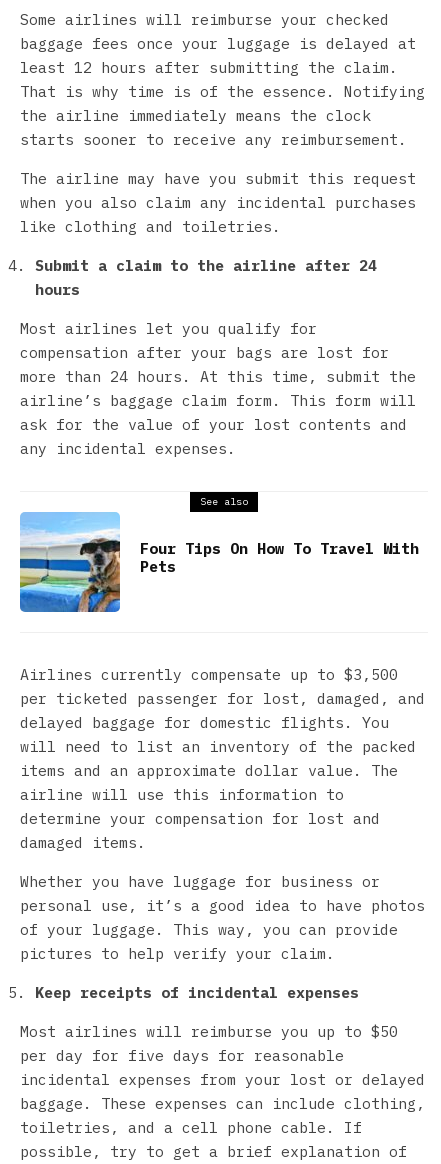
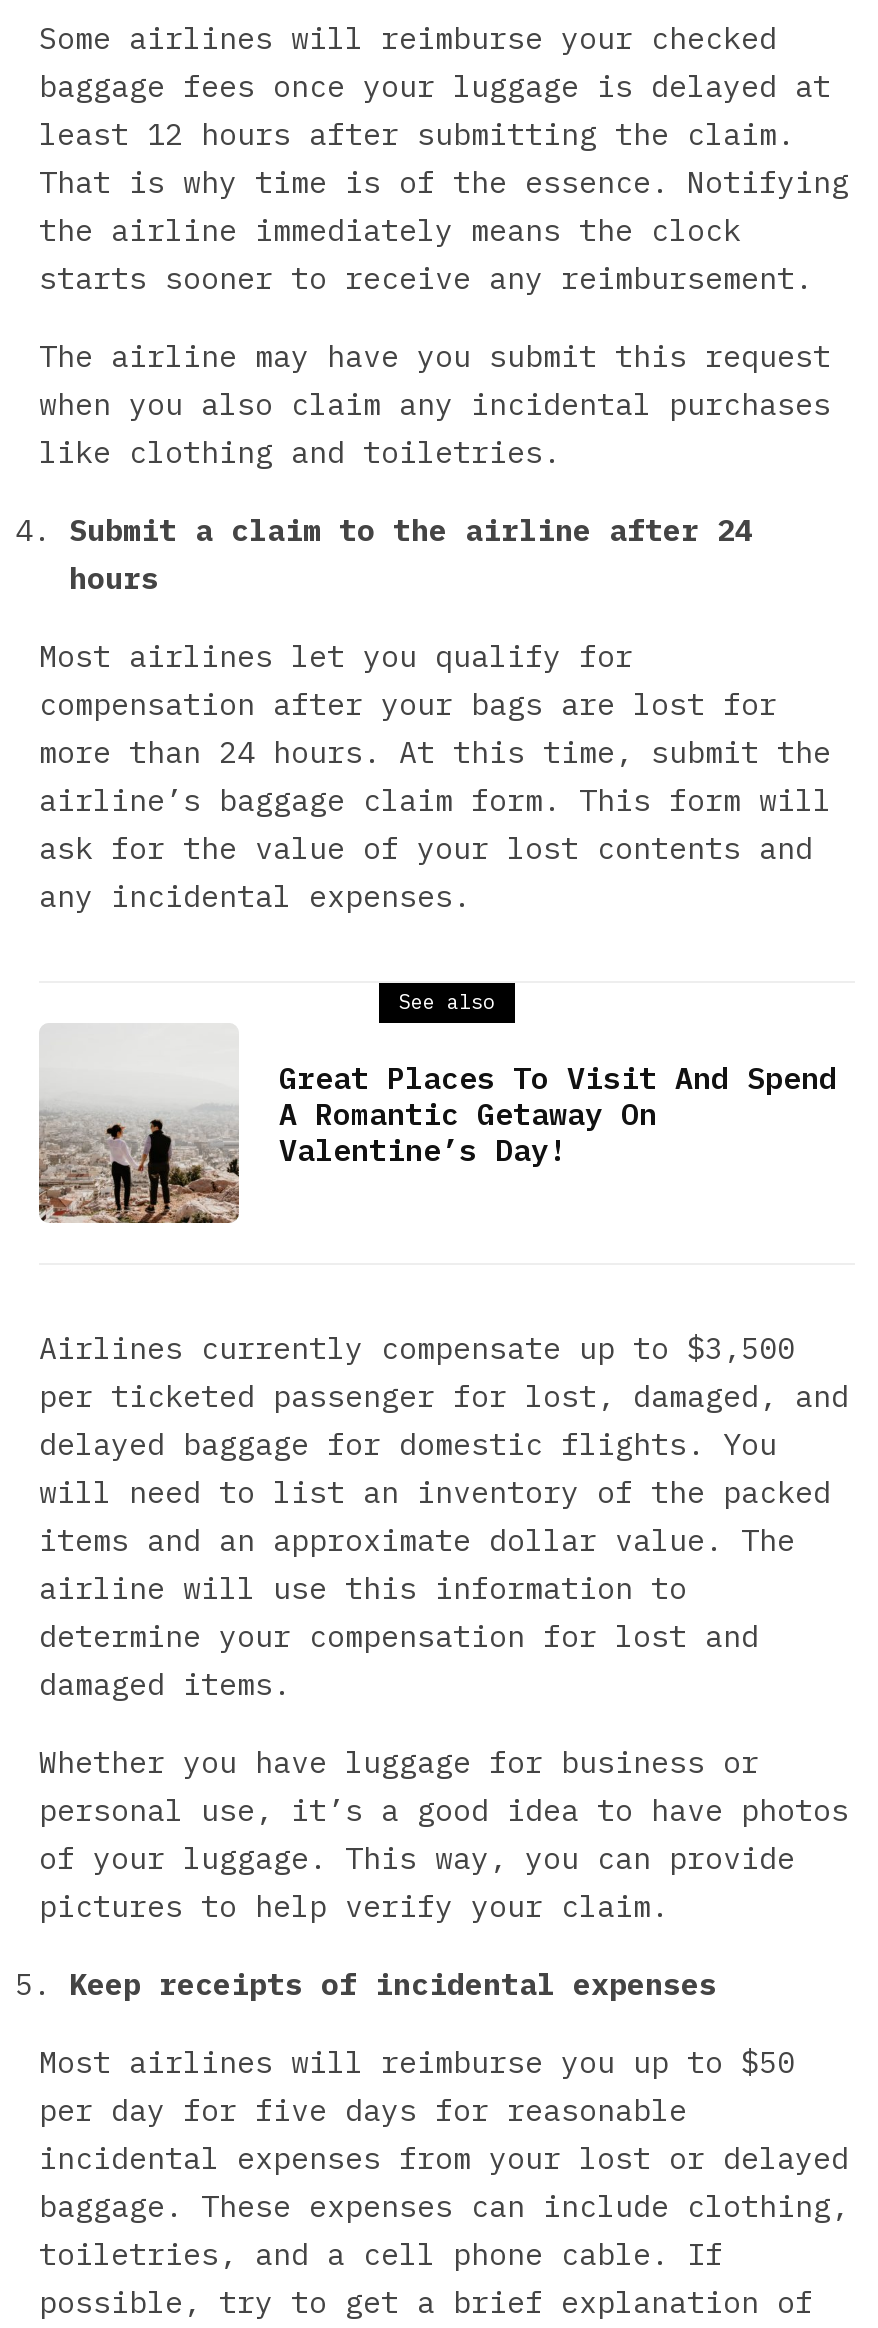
[19,511,419,613] [image] | Four Tips On How To Travel With | Pets -> [37,1024,837,1226] [image] | Great Places To Visit And Spend | A Romantic Getaway On | Valentine’s Day!

